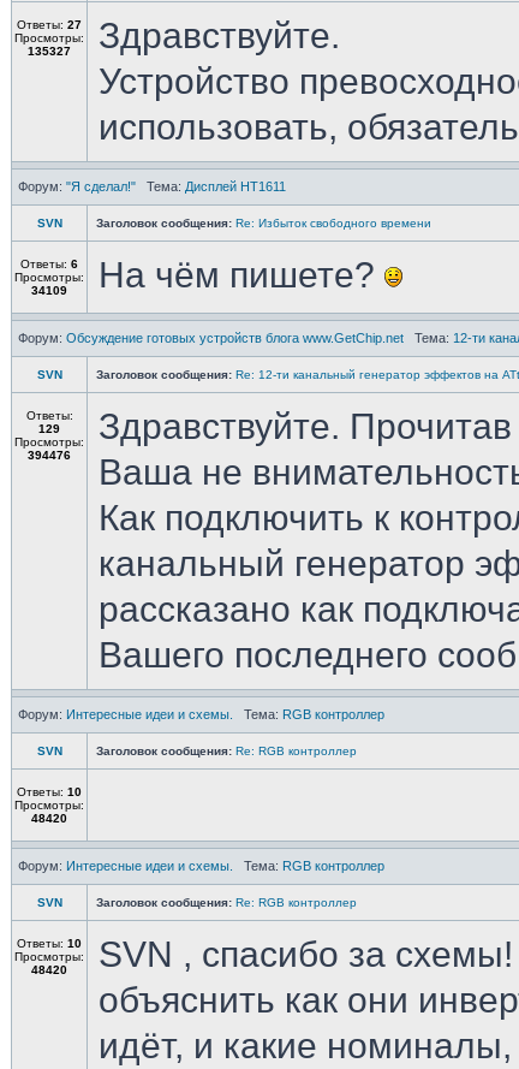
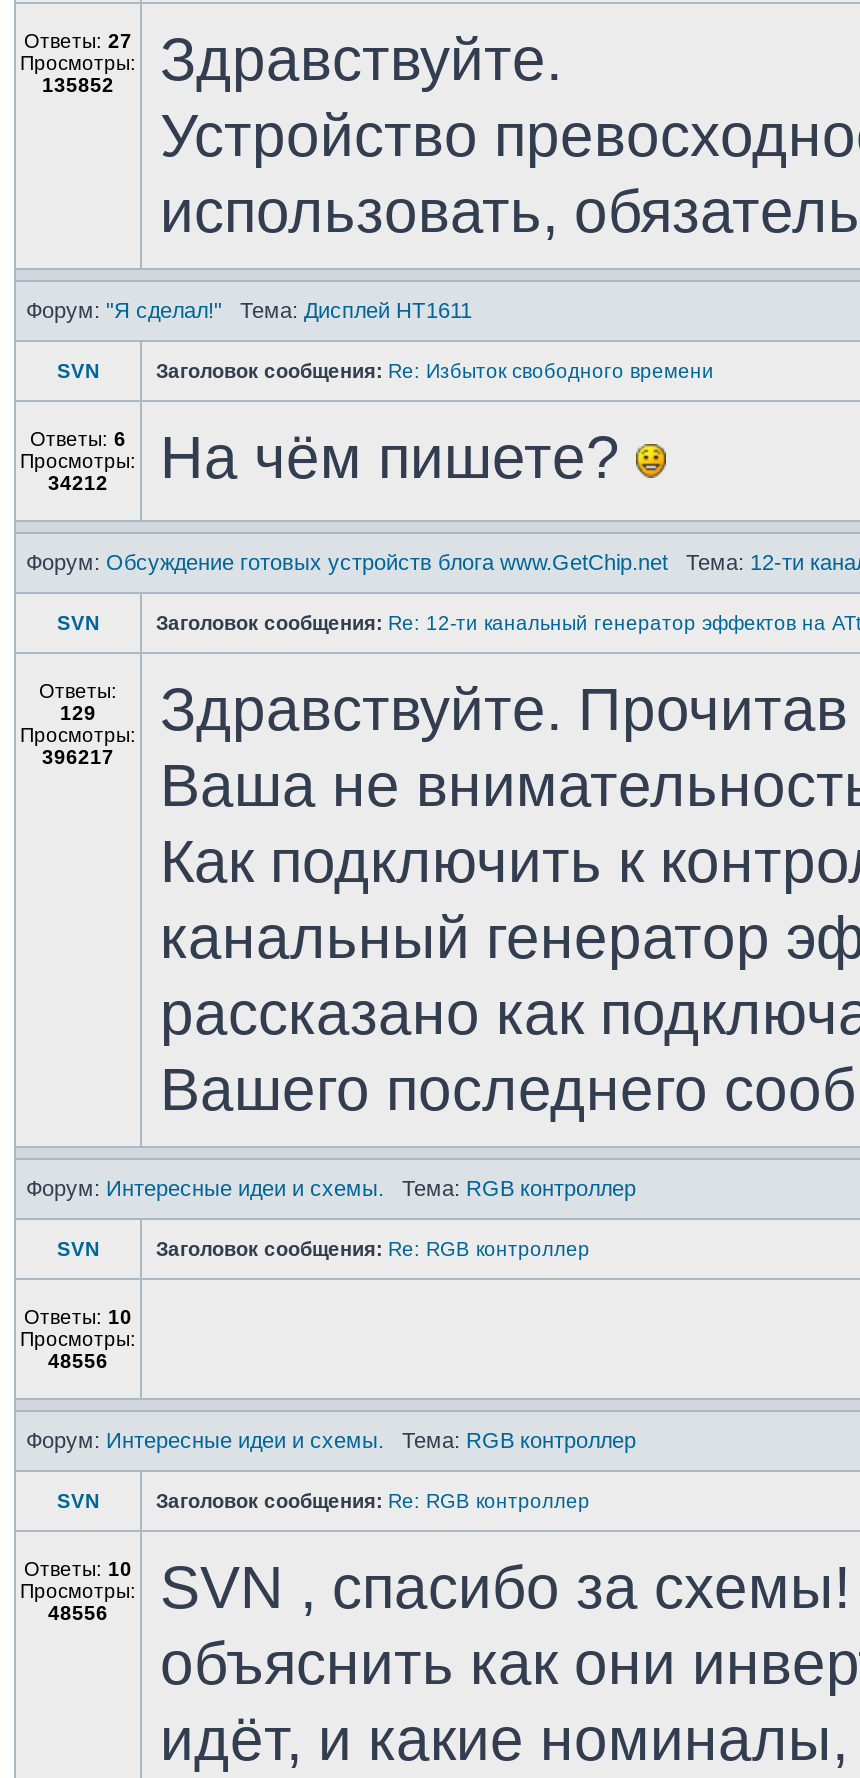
[28,44,71,58] 135327 -> [42,74,114,96] 135852
[31,284,67,297] 34109 -> [48,472,108,494] 34212
[28,449,71,462] 394476 -> [42,746,114,768] 396217
[31,812,67,825] 48420 -> [48,1350,108,1372] 48556
[31,963,67,976] 48420 -> [48,1602,108,1624] 48556

